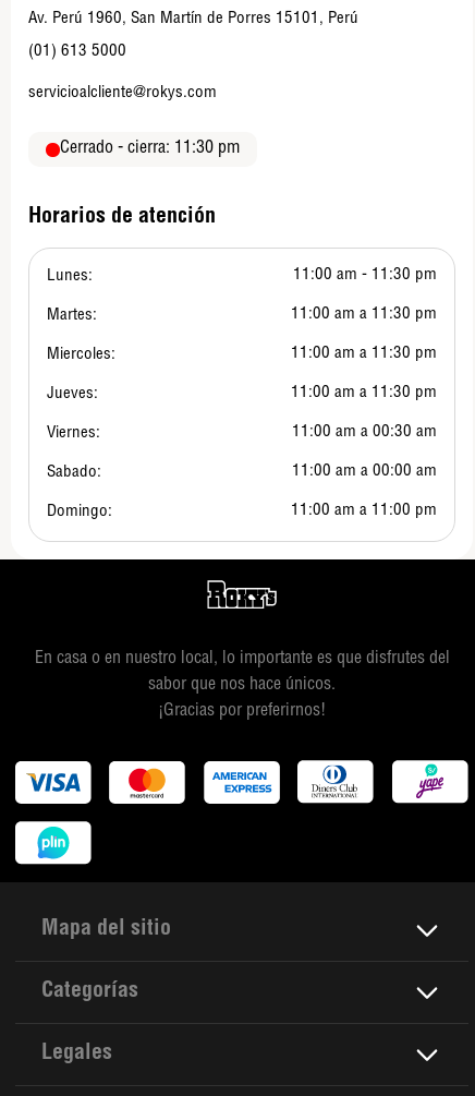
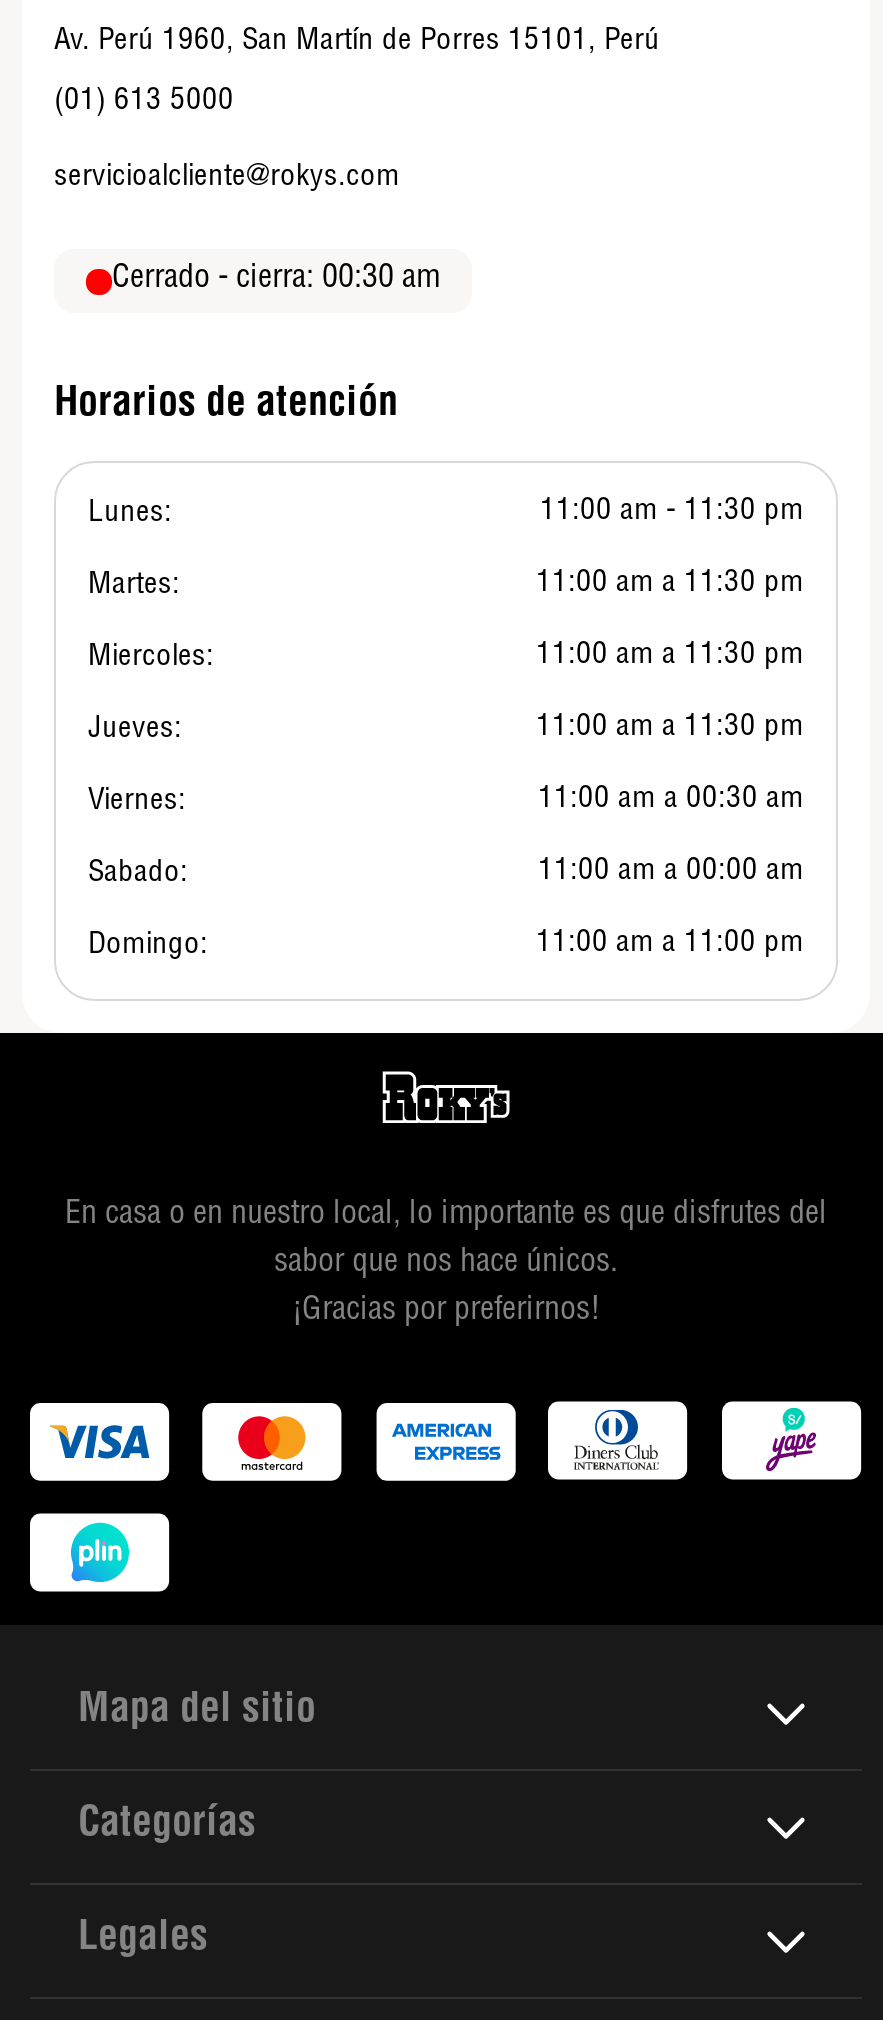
[60,141,240,158] Cerrado - cierra: 11:30 pm -> [112,265,440,297] Cerrado - cierra: 00:30 am

